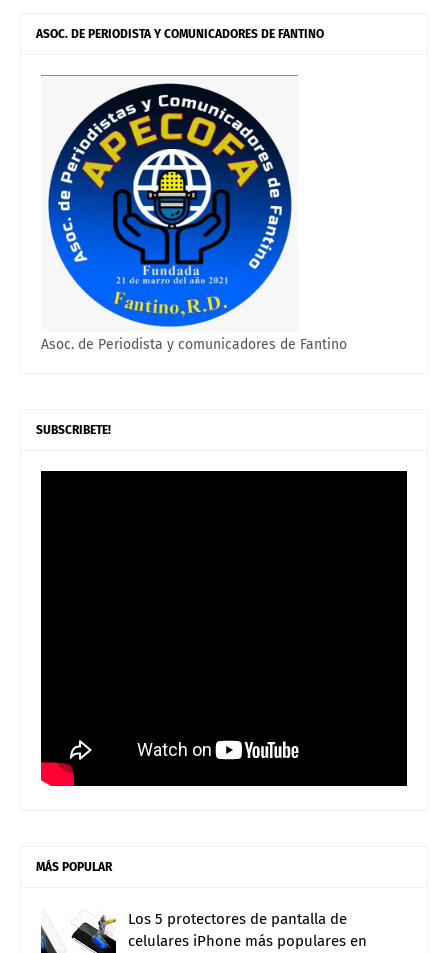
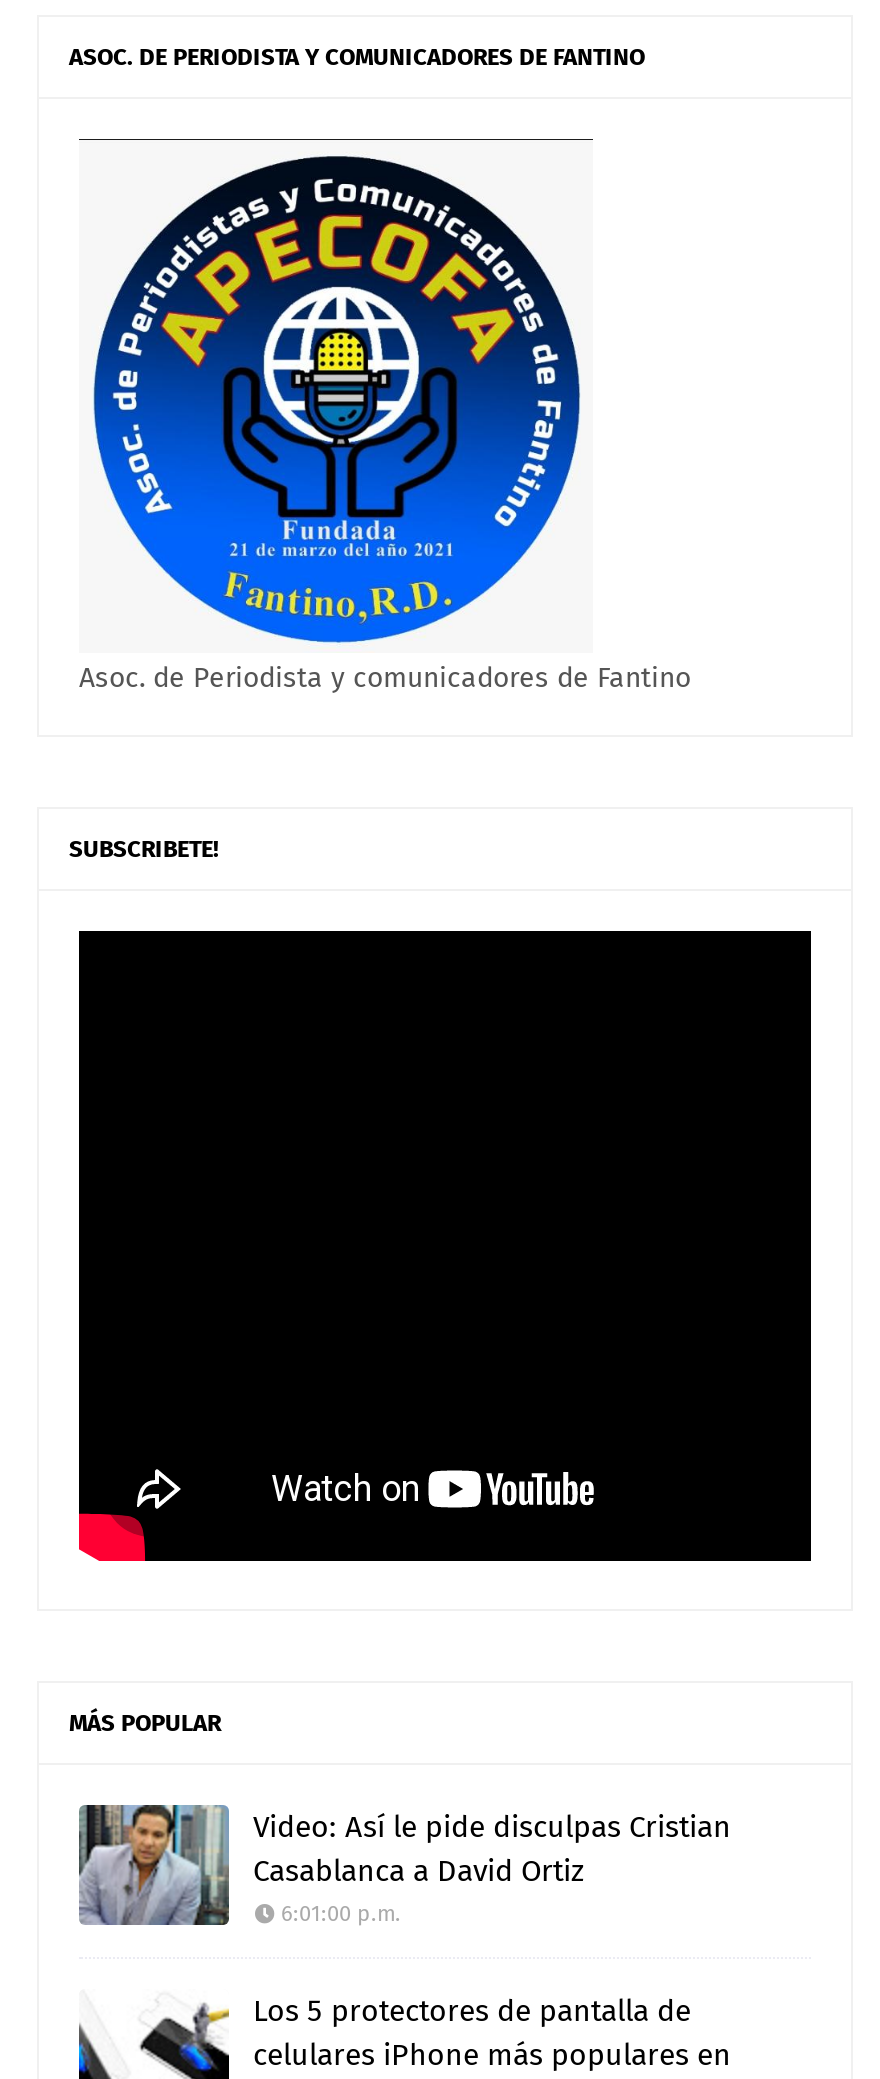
none -> [77,1803,731,1927] [image] | Video: Así le pide disculpas Cristian | Casablanca a David Ortiz | 6:01:00 p.m.

